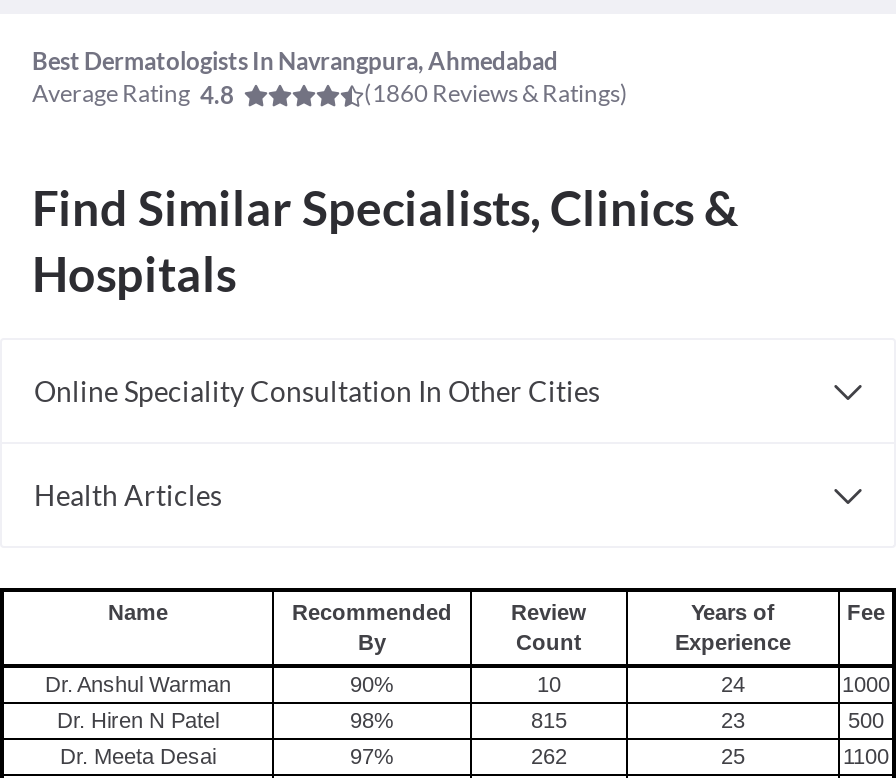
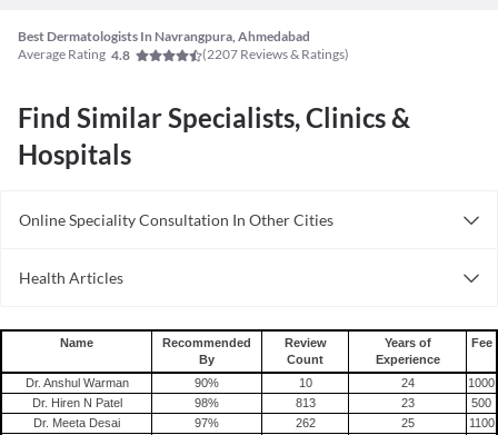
[364,78,628,108] (1860 Reviews & Ratings) -> [202,46,349,62] (2207 Reviews & Ratings)
[531,708,567,732] 815 -> [295,396,315,409] 813

